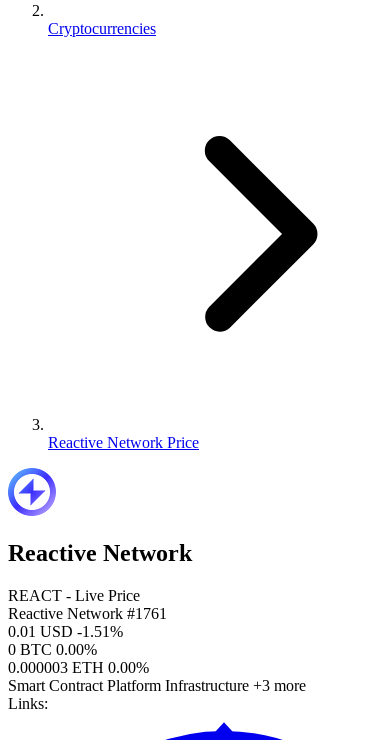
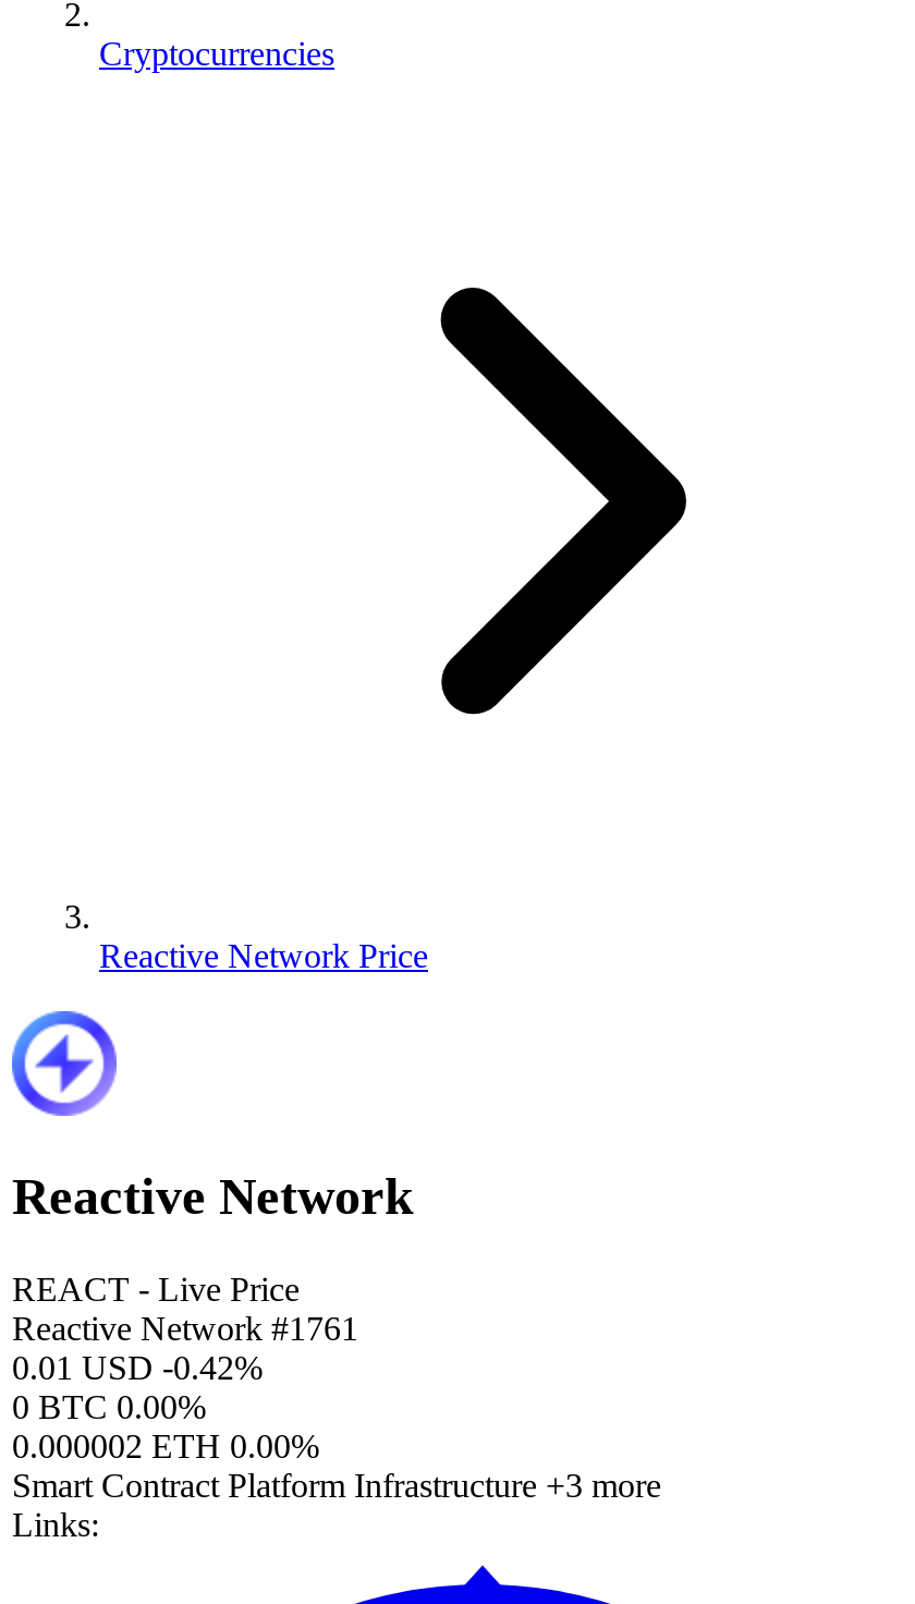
[8,623,123,640] 0.01 USD -1.51% -> [12,1349,263,1386] 0.01 USD -0.42%
[8,659,149,676] 0.000003 ETH 0.00% -> [12,1427,319,1464] 0.000002 ETH 0.00%

